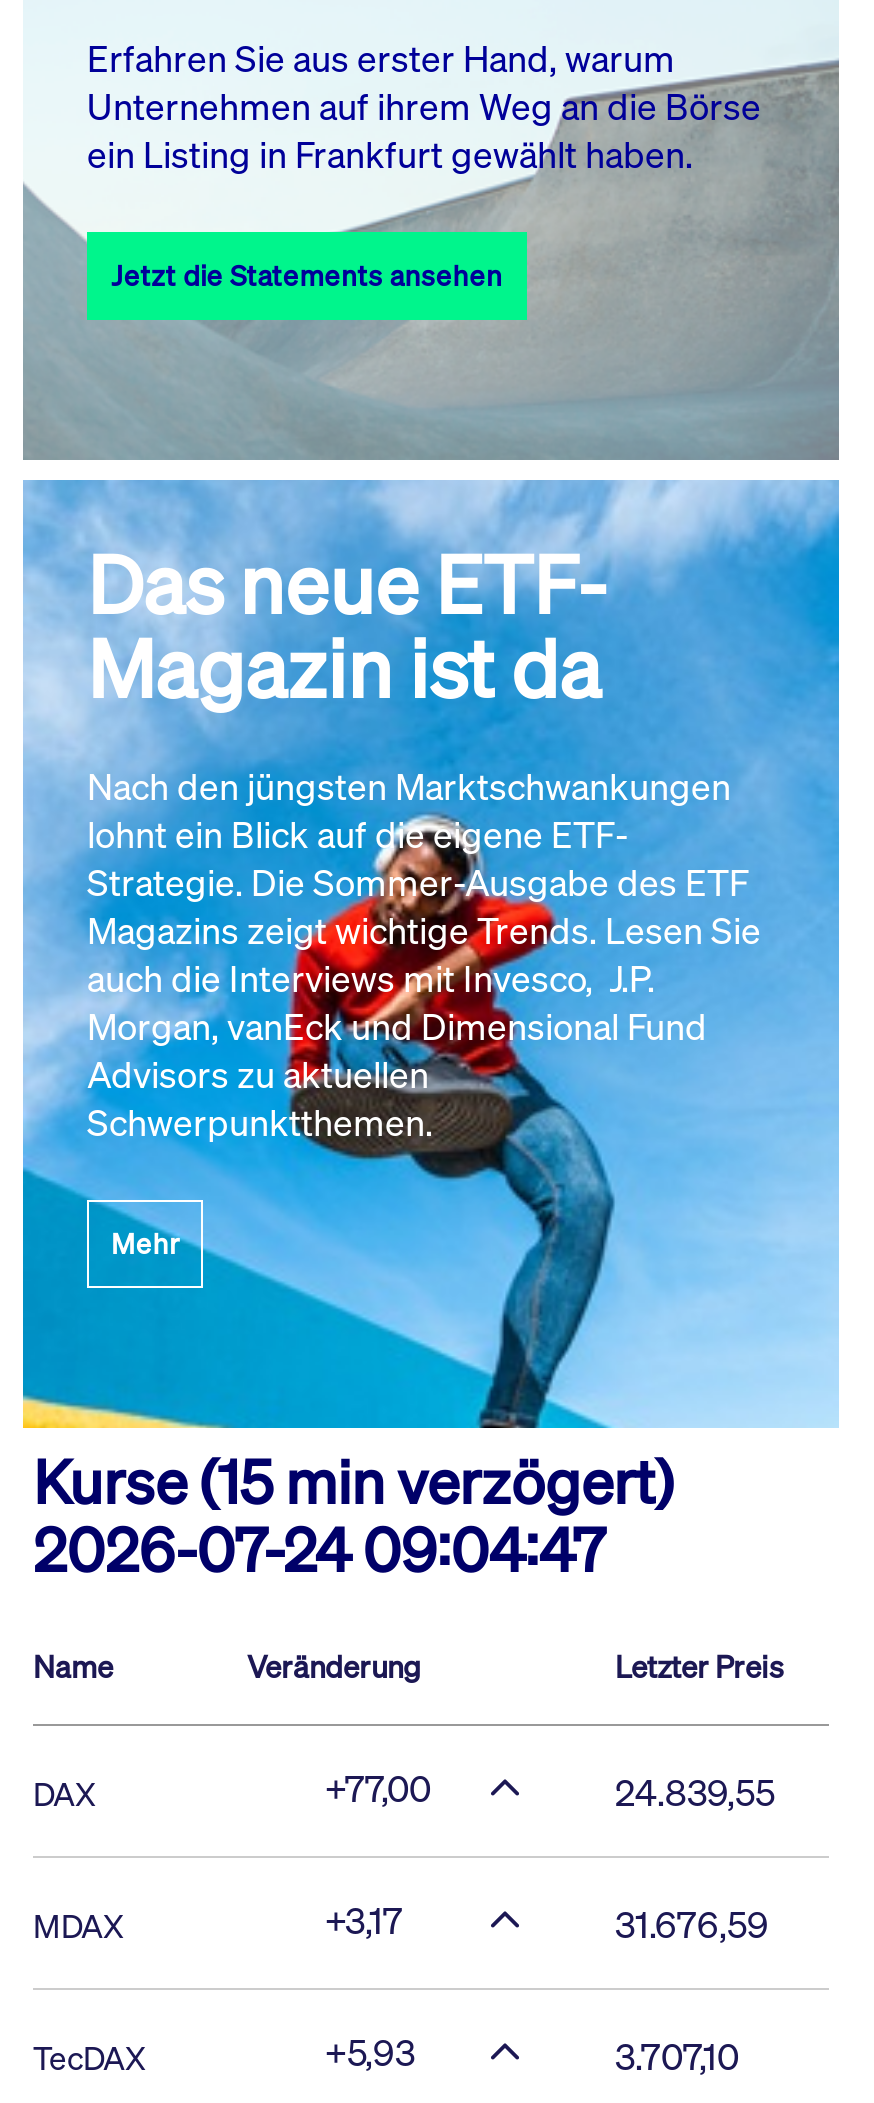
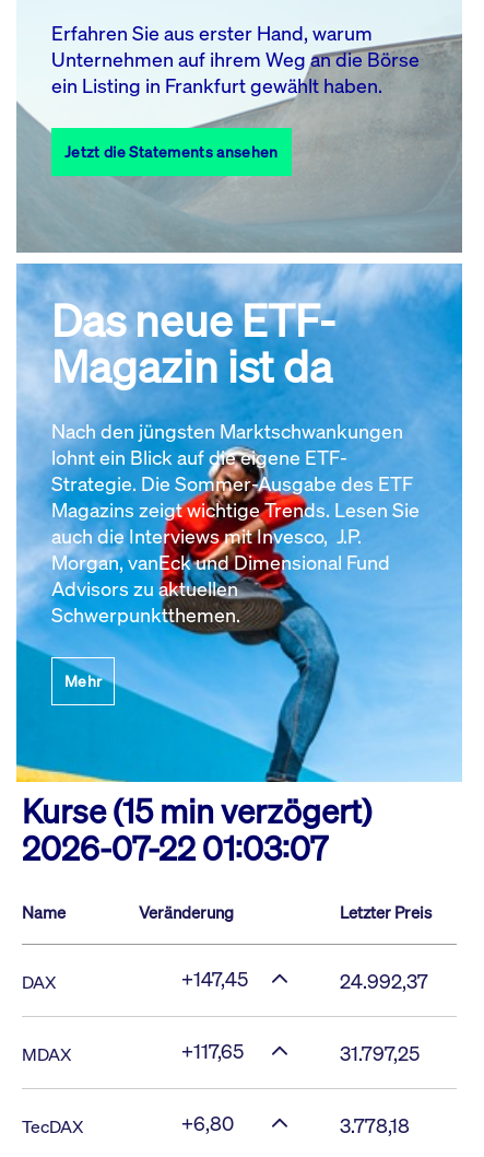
[33,1510,605,1590] 2026-07-24 09:04:47 -> [22,827,328,870] 2026-07-22 01:03:07
[325,1764,431,1812] +77,00 -> [181,966,248,992] +147,45
[615,1768,775,1816] 24.839,55 -> [340,968,428,994] 24.992,37
[325,1896,403,1944] +3,17 -> [181,1038,244,1064] +117,65
[615,1900,769,1948] 31.676,59 -> [340,1040,420,1066] 31.797,25
[325,2028,415,2076] +5,93 -> [181,1110,234,1136] +6,80
[615,2032,739,2080] 3.707,10 -> [340,1112,410,1138] 3.778,18

